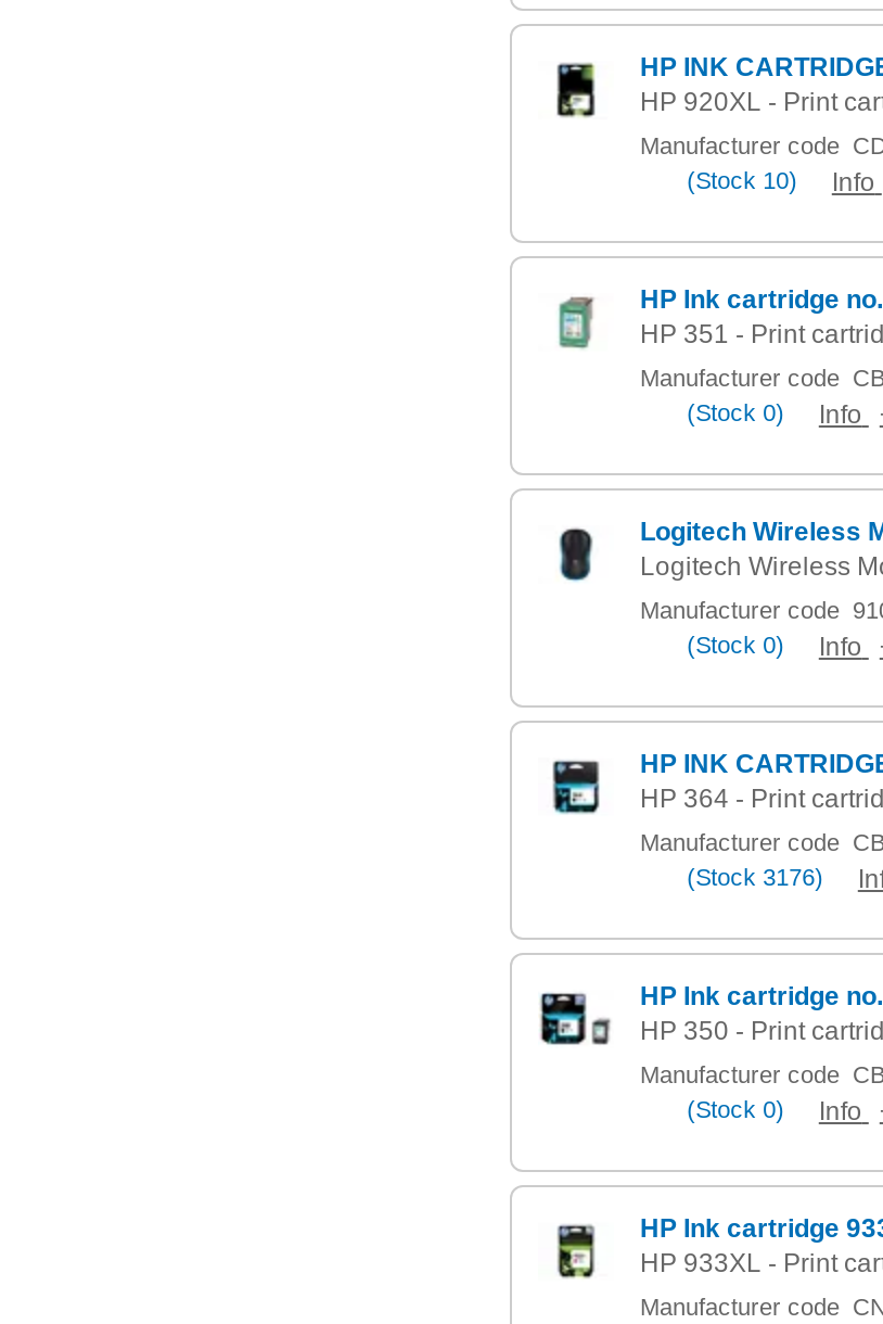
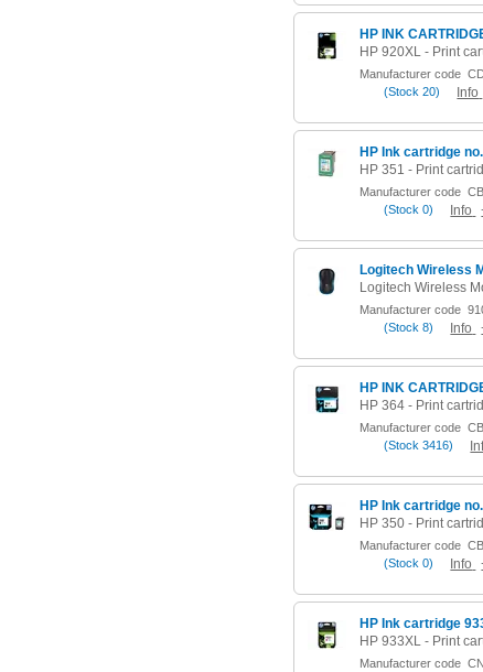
[687,167,875,198] (Stock 10) Info -> [383,85,479,100] (Stock 20) Info
[687,632,785,658] (Stock 0) -> [383,321,433,334] (Stock 8)
[687,864,824,890] (Stock 3176) -> [383,438,453,452] (Stock 3416)

